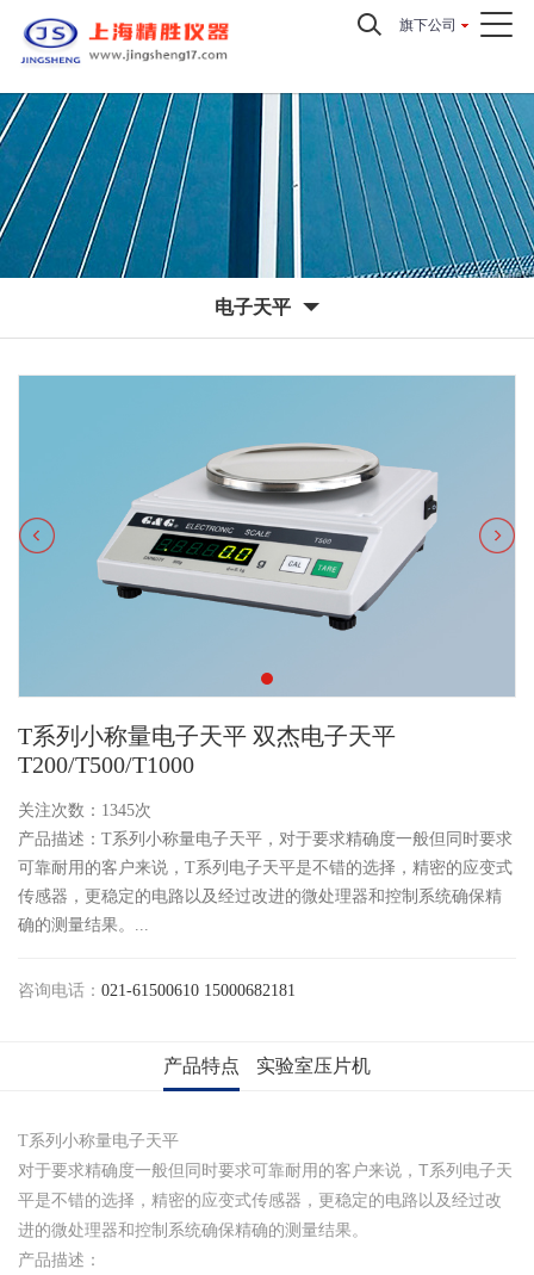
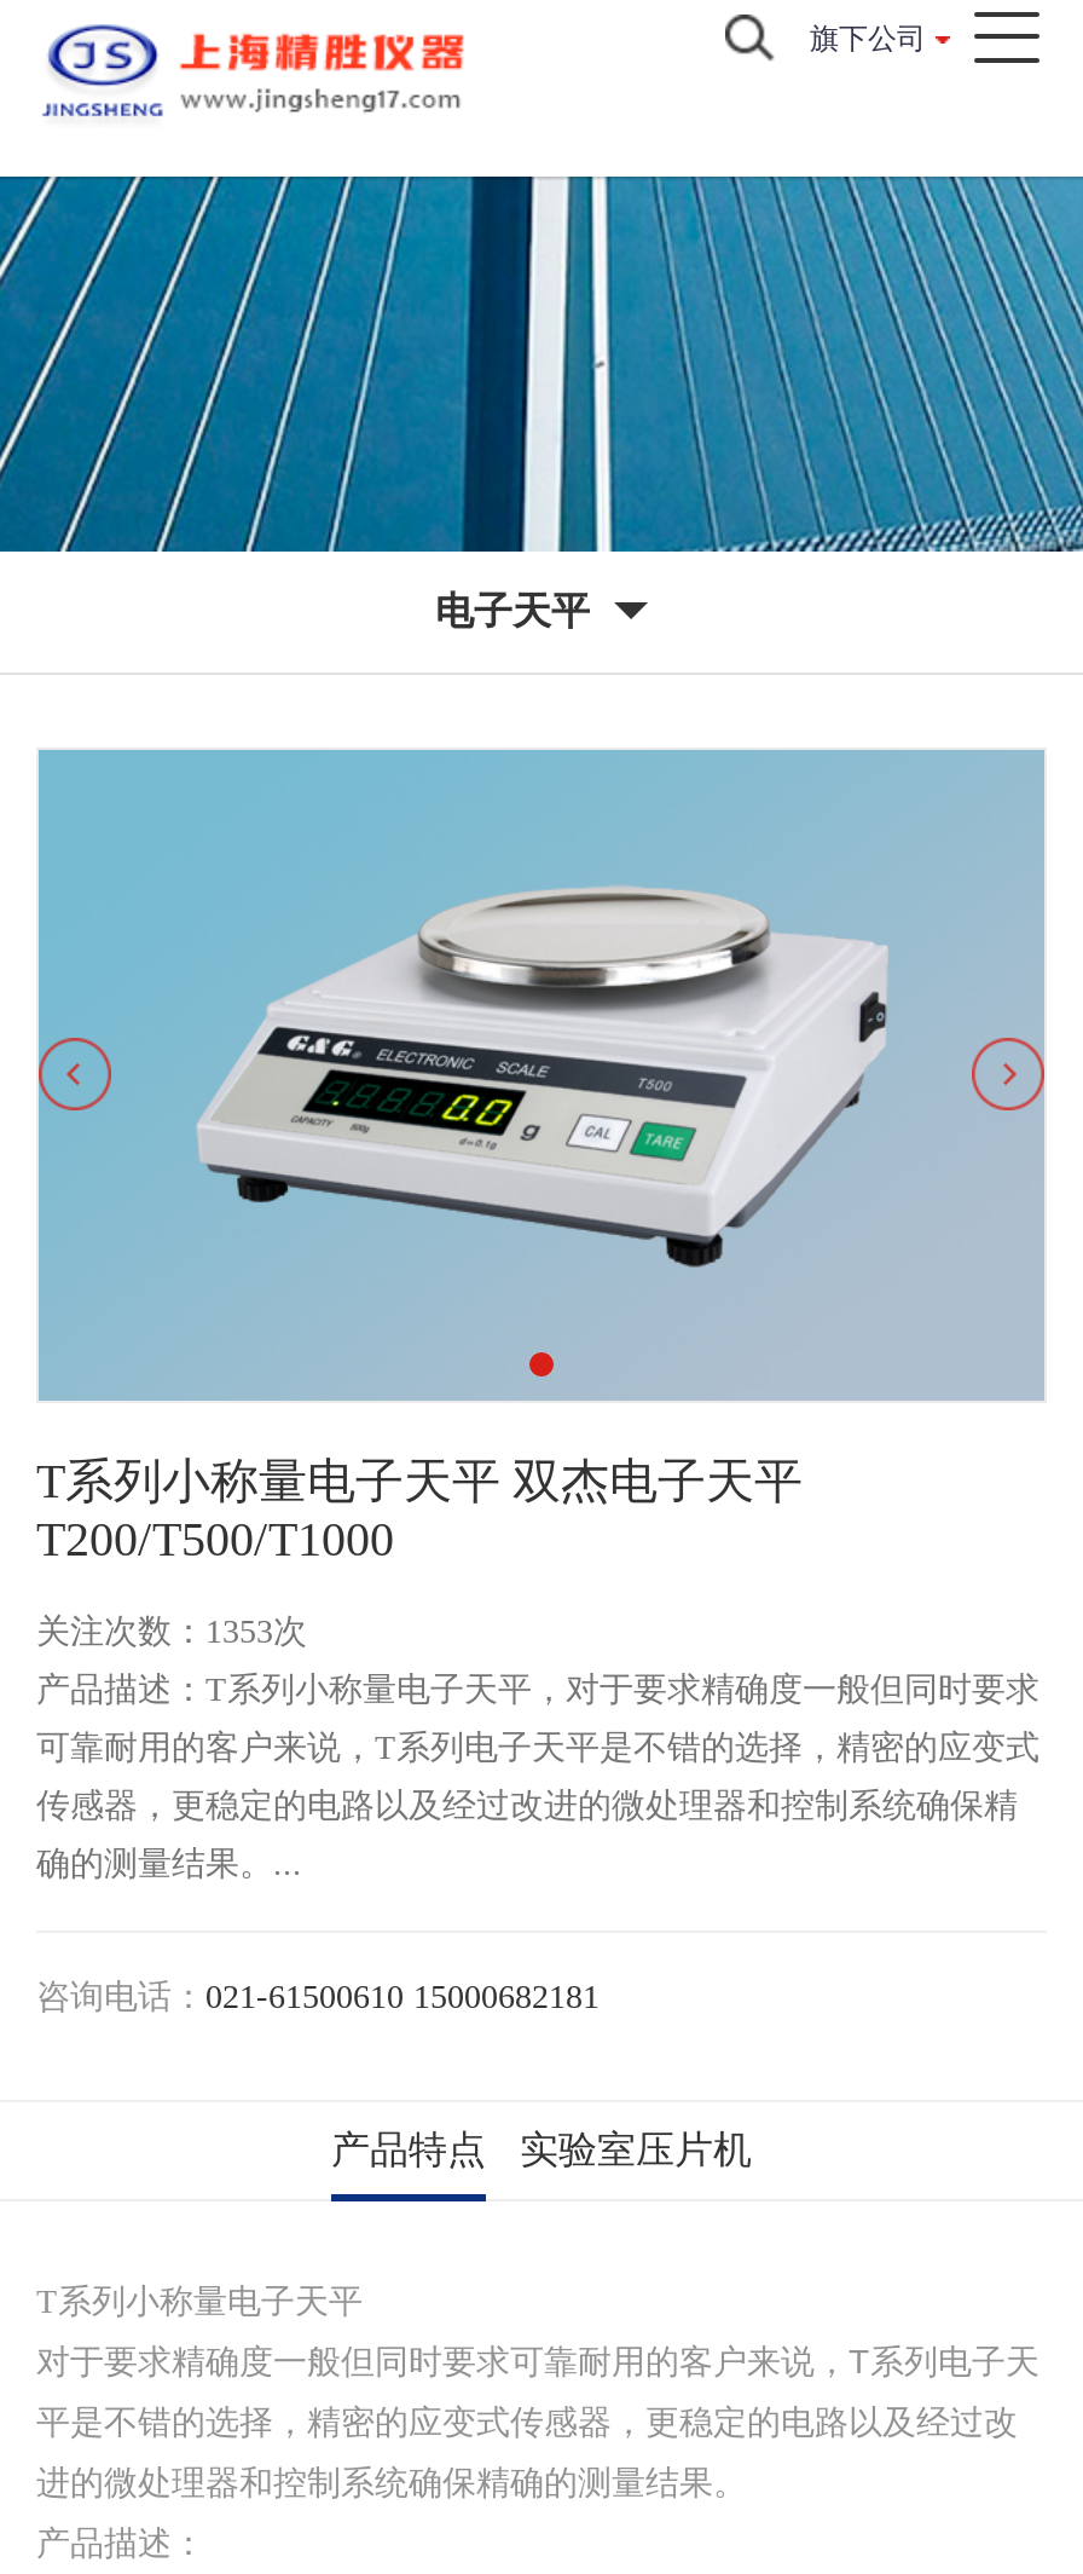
[18,802,151,820] 关注次数：1345次 -> [36,1614,307,1650] 关注次数：1353次

